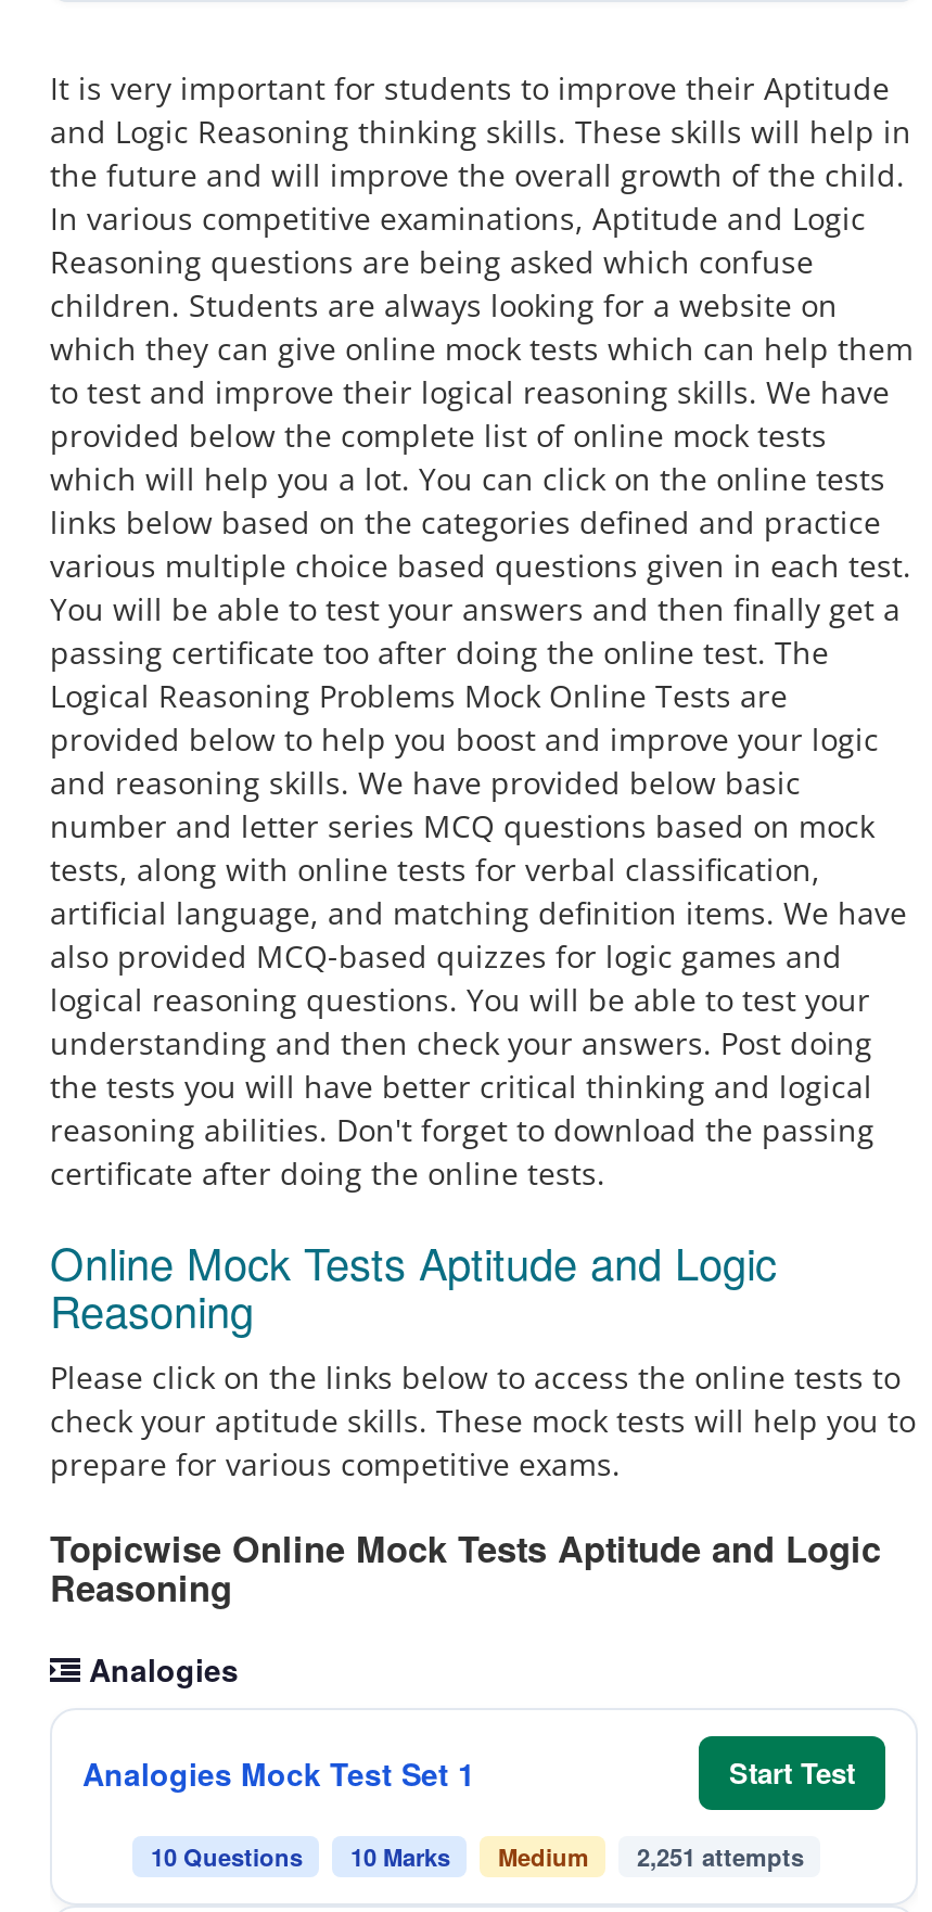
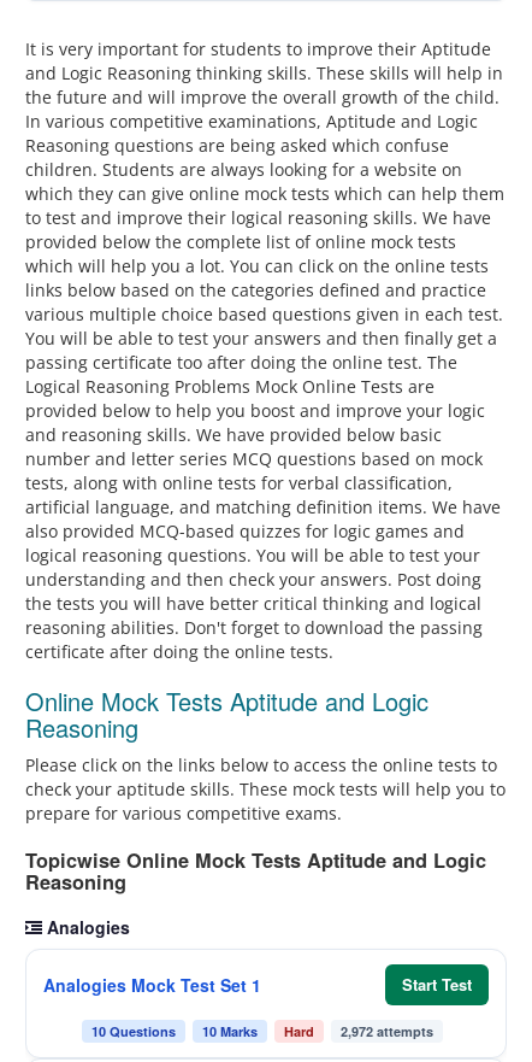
[498,1840,804,1873] Medium | 2,251 attempts -> [284,1022,433,1040] Hard | 2,972 attempts

